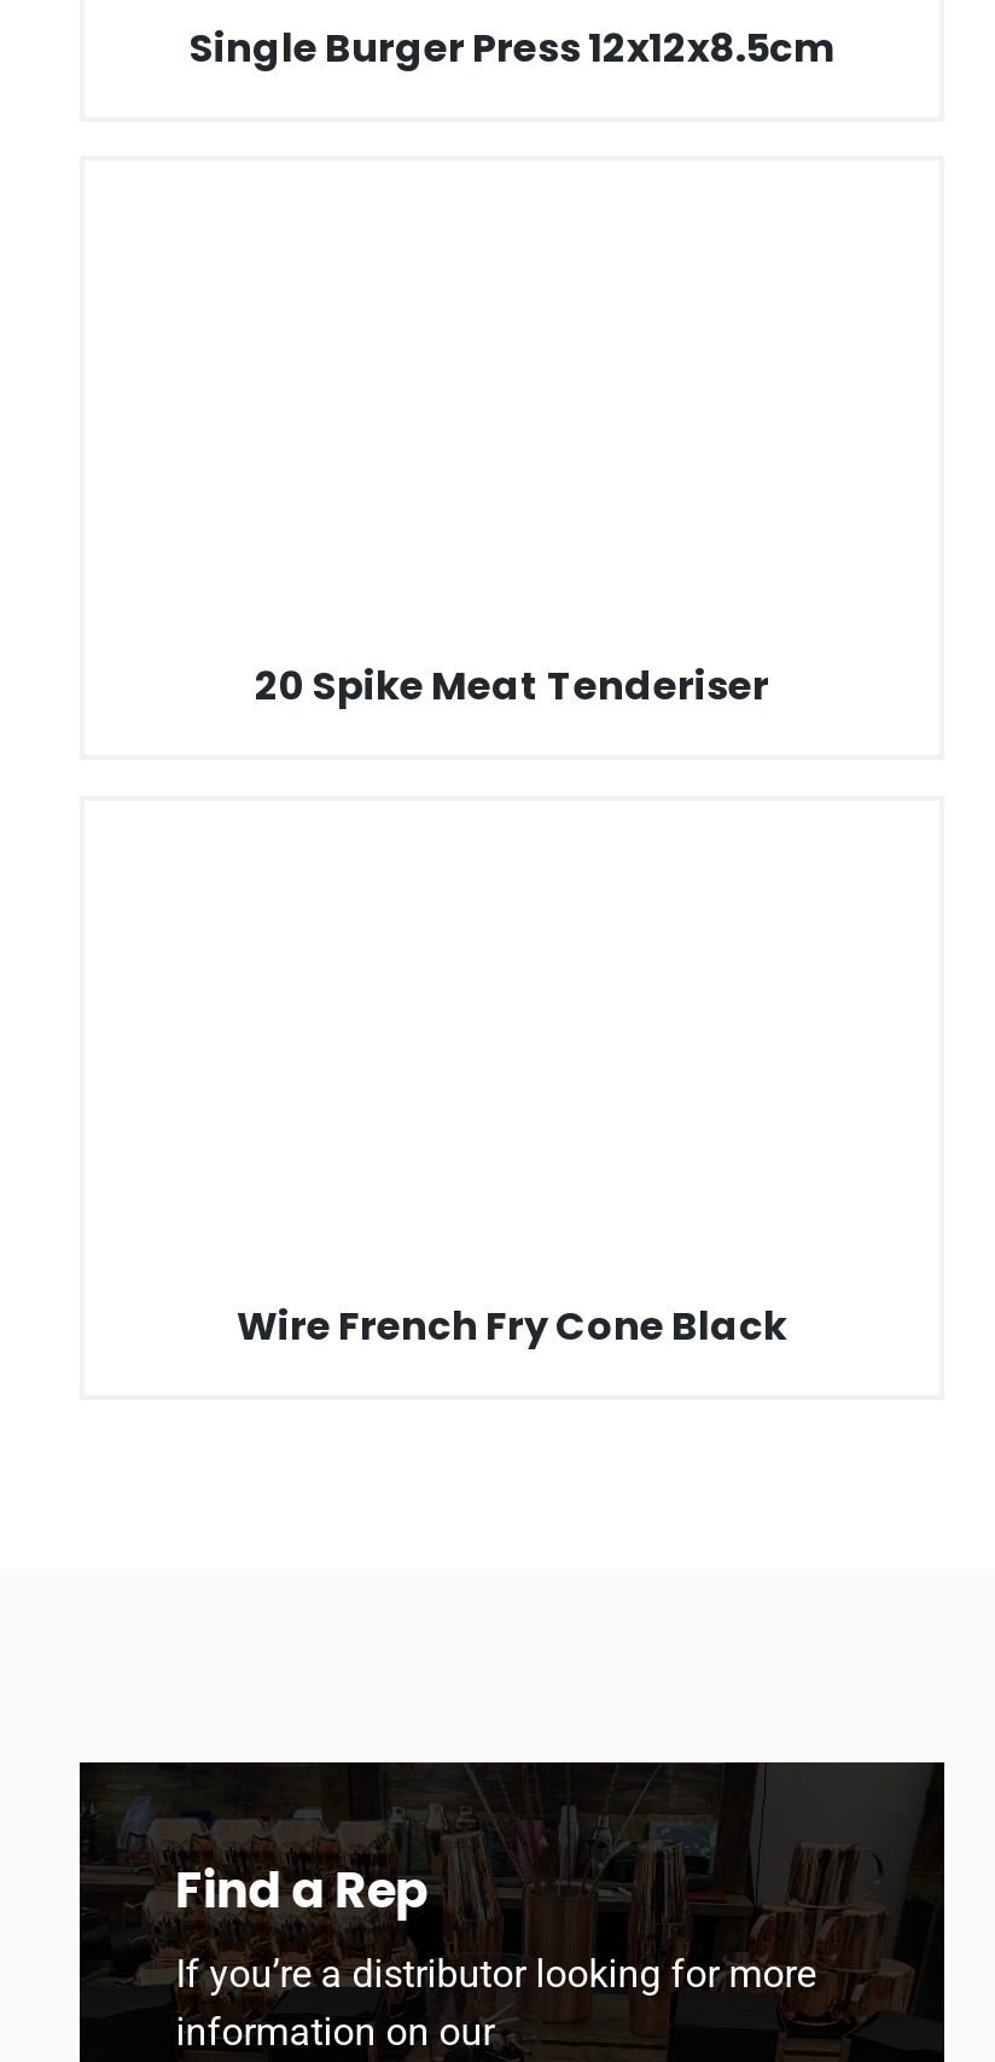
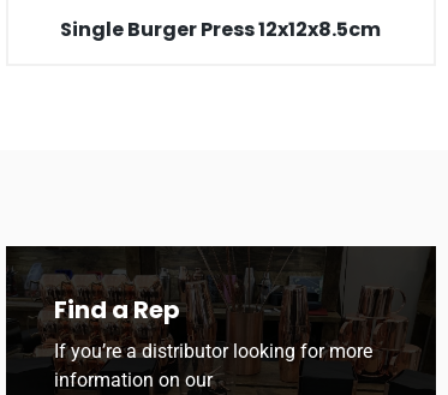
[255,660,769,715] 20 Spike Meat Tenderiser -> none
[237,1298,787,1354] Wire French Fry Cone Black -> none

